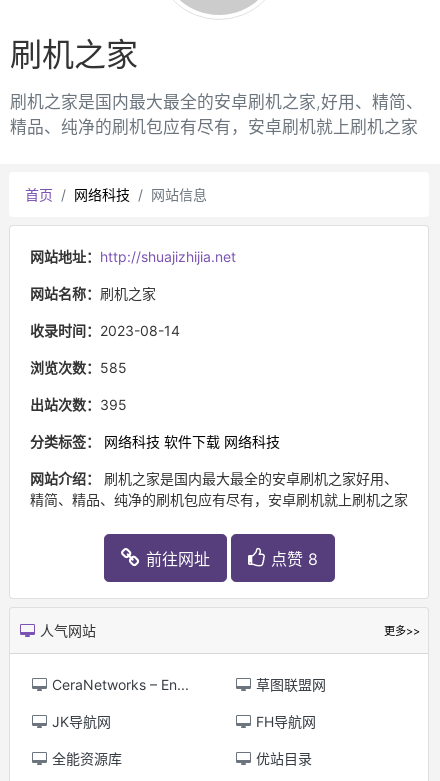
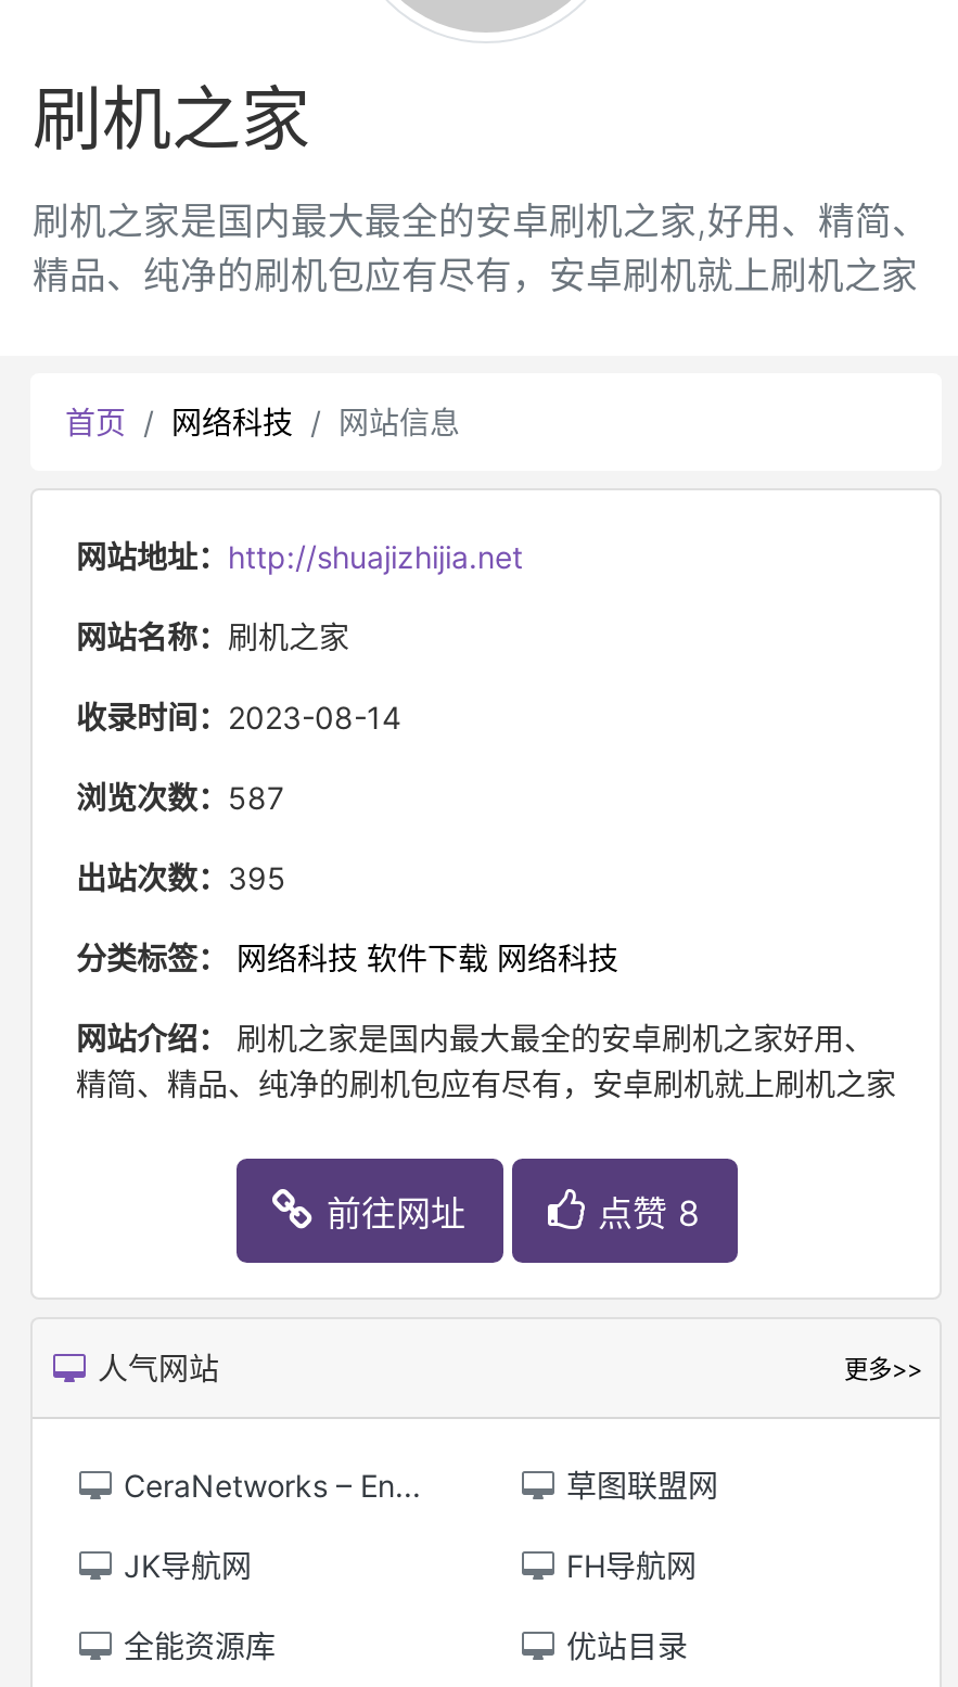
[30,359,127,376] 浏览次数：585 -> [76,779,284,816] 浏览次数：587

